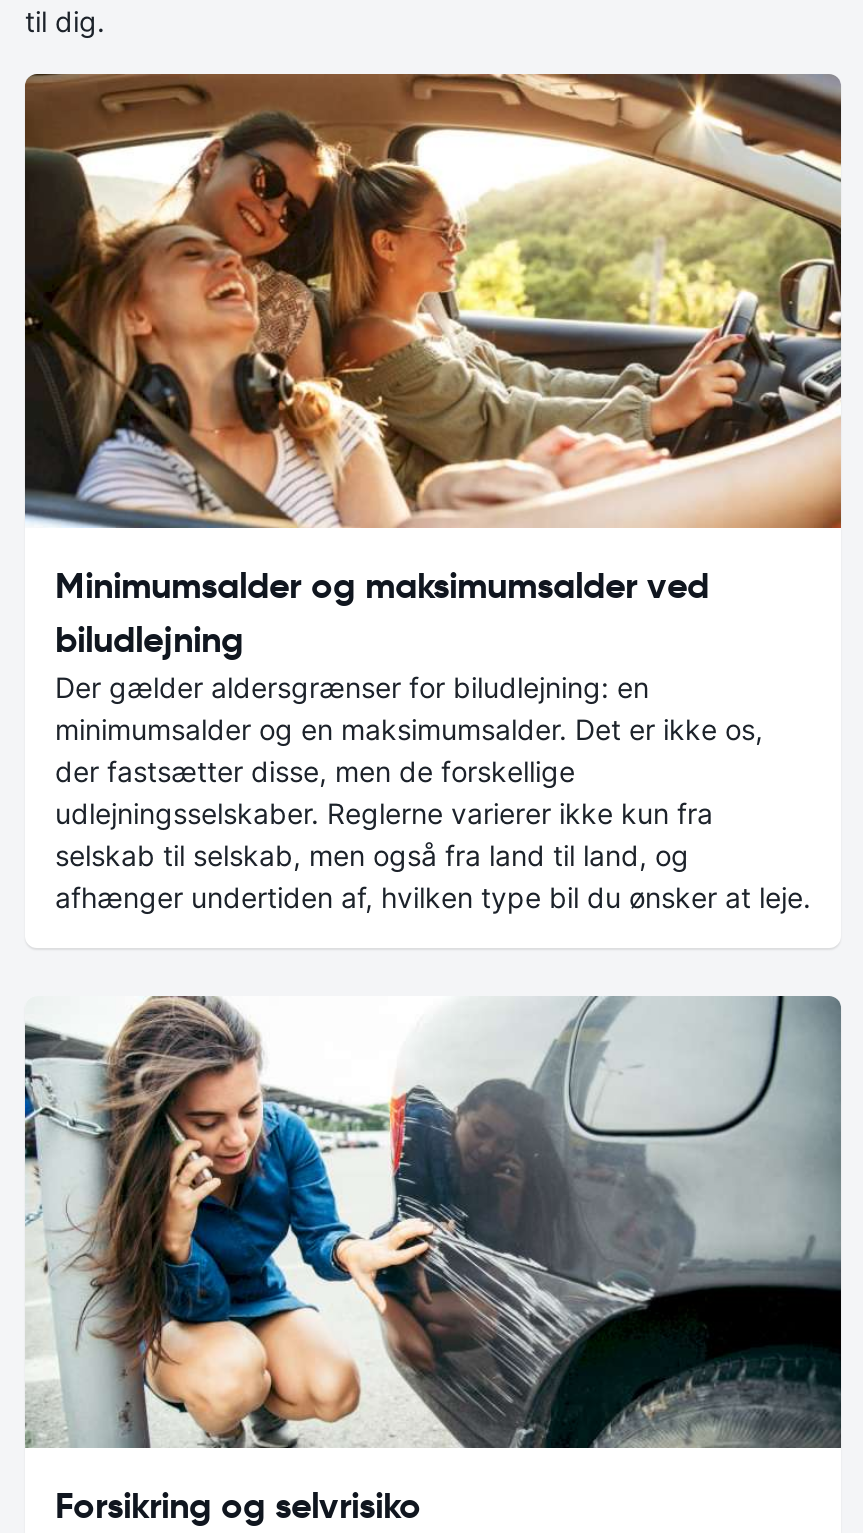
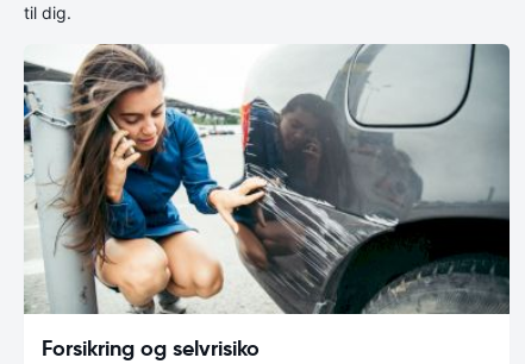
[23,72,843,913] [image] | Minimumsalder og maksimumsalder ved | biludlejning | Der gælder aldersgrænser for biludlejning: en | minimumsalder og en maksimumsalder. Det er ikke os, | der fastsætter disse, men de forskellige | udlejningsselskaber. Reglerne varierer ikke kun fra | selskab til selskab, men også fra land til land, og | afhænger undertiden af, hvilken type bil du ønsker at leje. -> none

